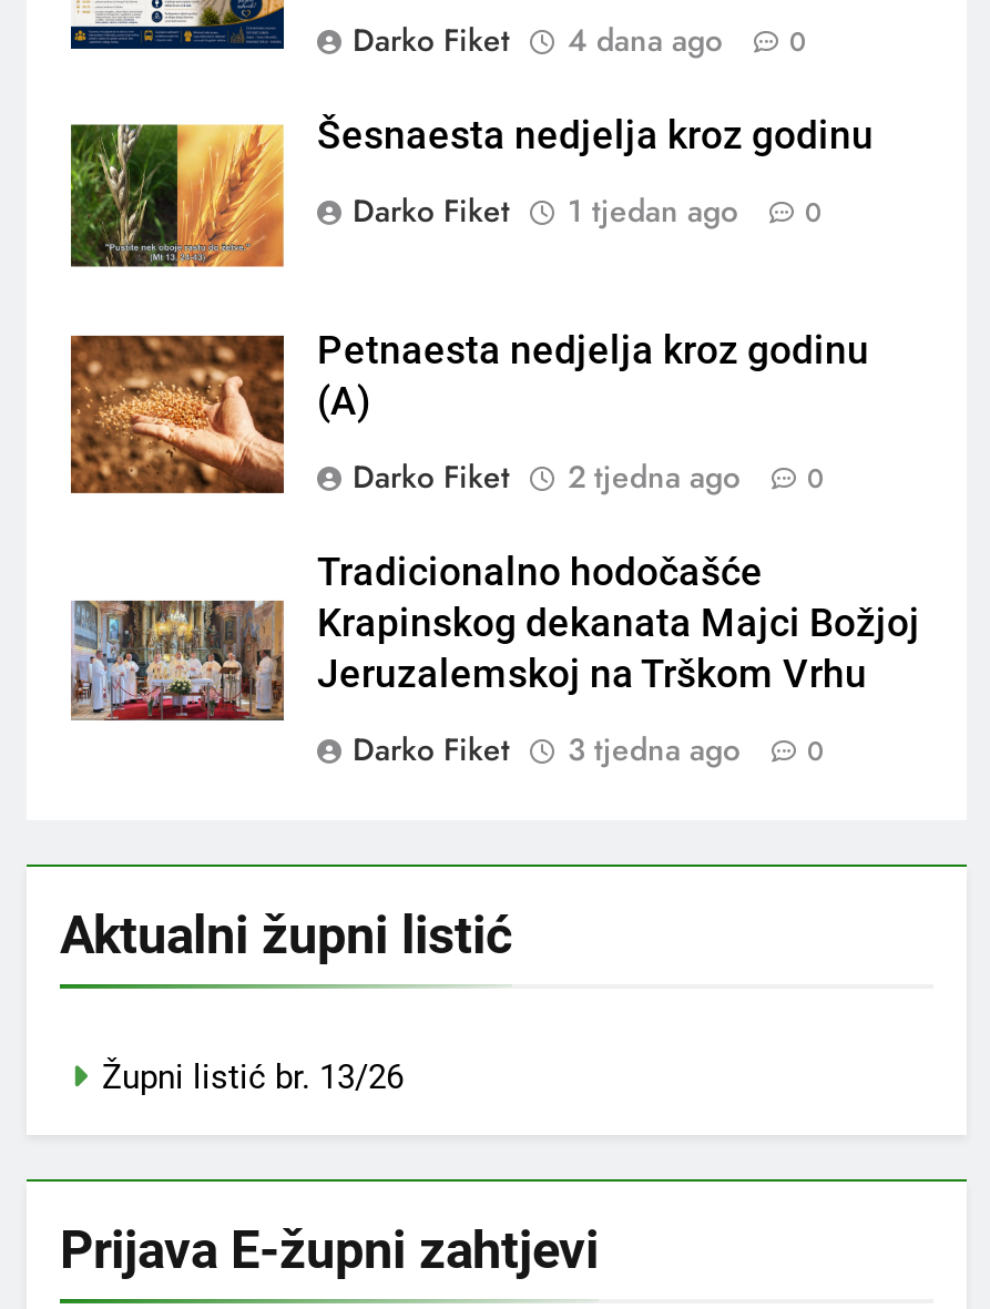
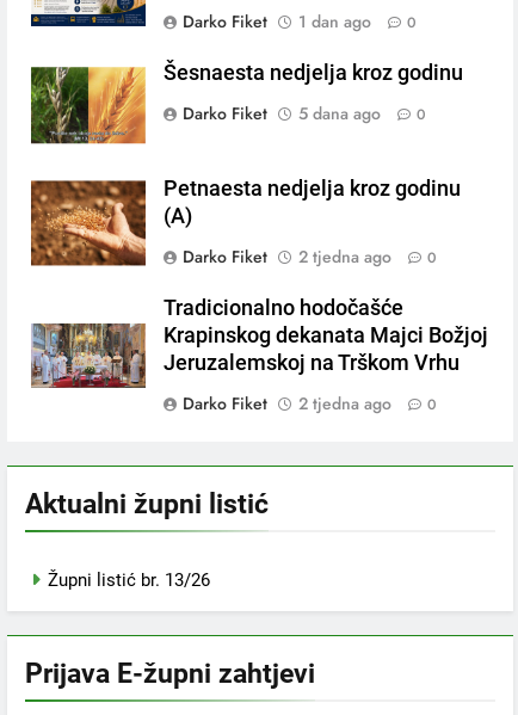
[353,17,807,62] Darko Fiket 4 dana ago 0 -> [183,9,417,33] Darko Fiket 1 dan ago 0
[353,188,823,232] Darko Fiket 1 tjedan ago 0 -> [183,101,426,125] Darko Fiket 5 dana ago 0
[353,726,825,771] Darko Fiket 3 tjedna ago 0 -> [183,391,437,415] Darko Fiket 2 tjedna ago 0

